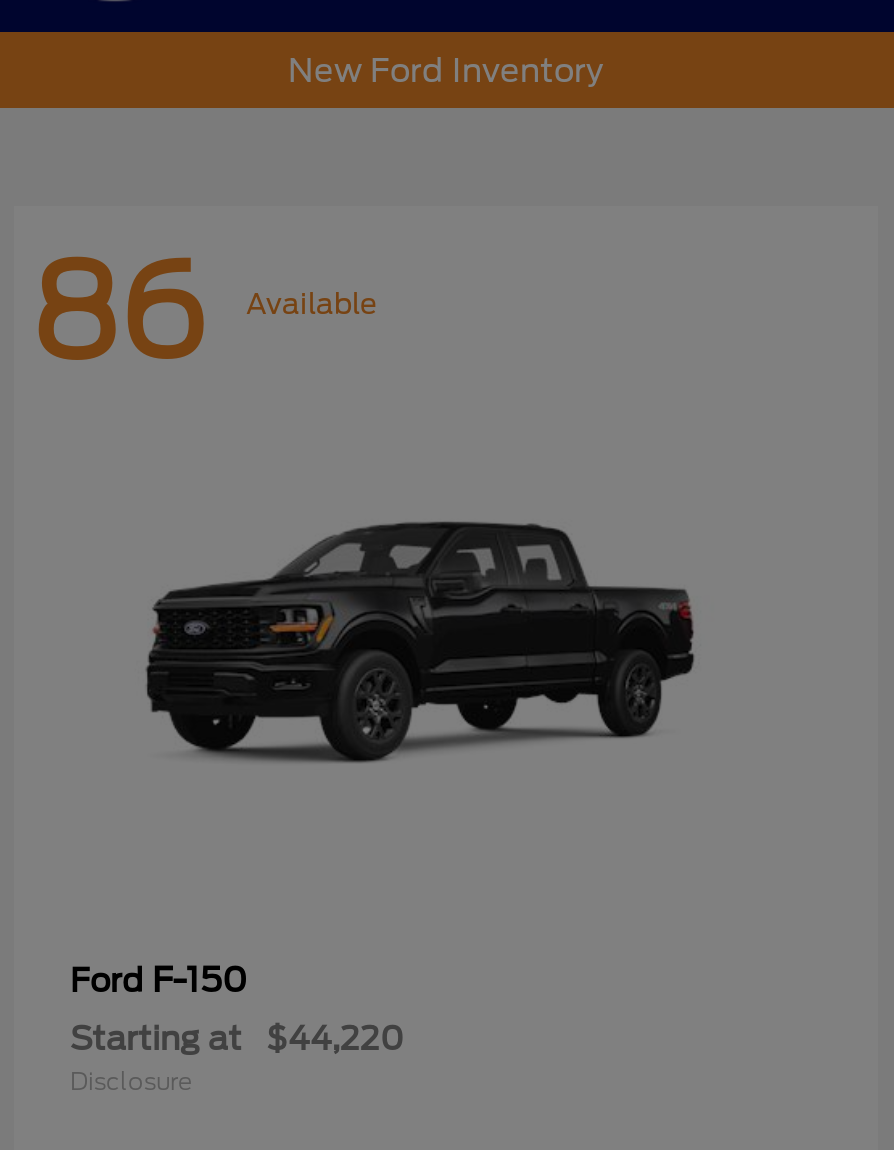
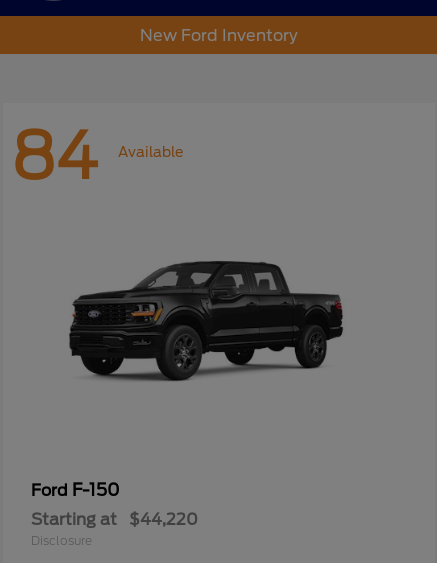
[30,235,376,387] 86 Available -> [11,118,183,194] 84 Available

